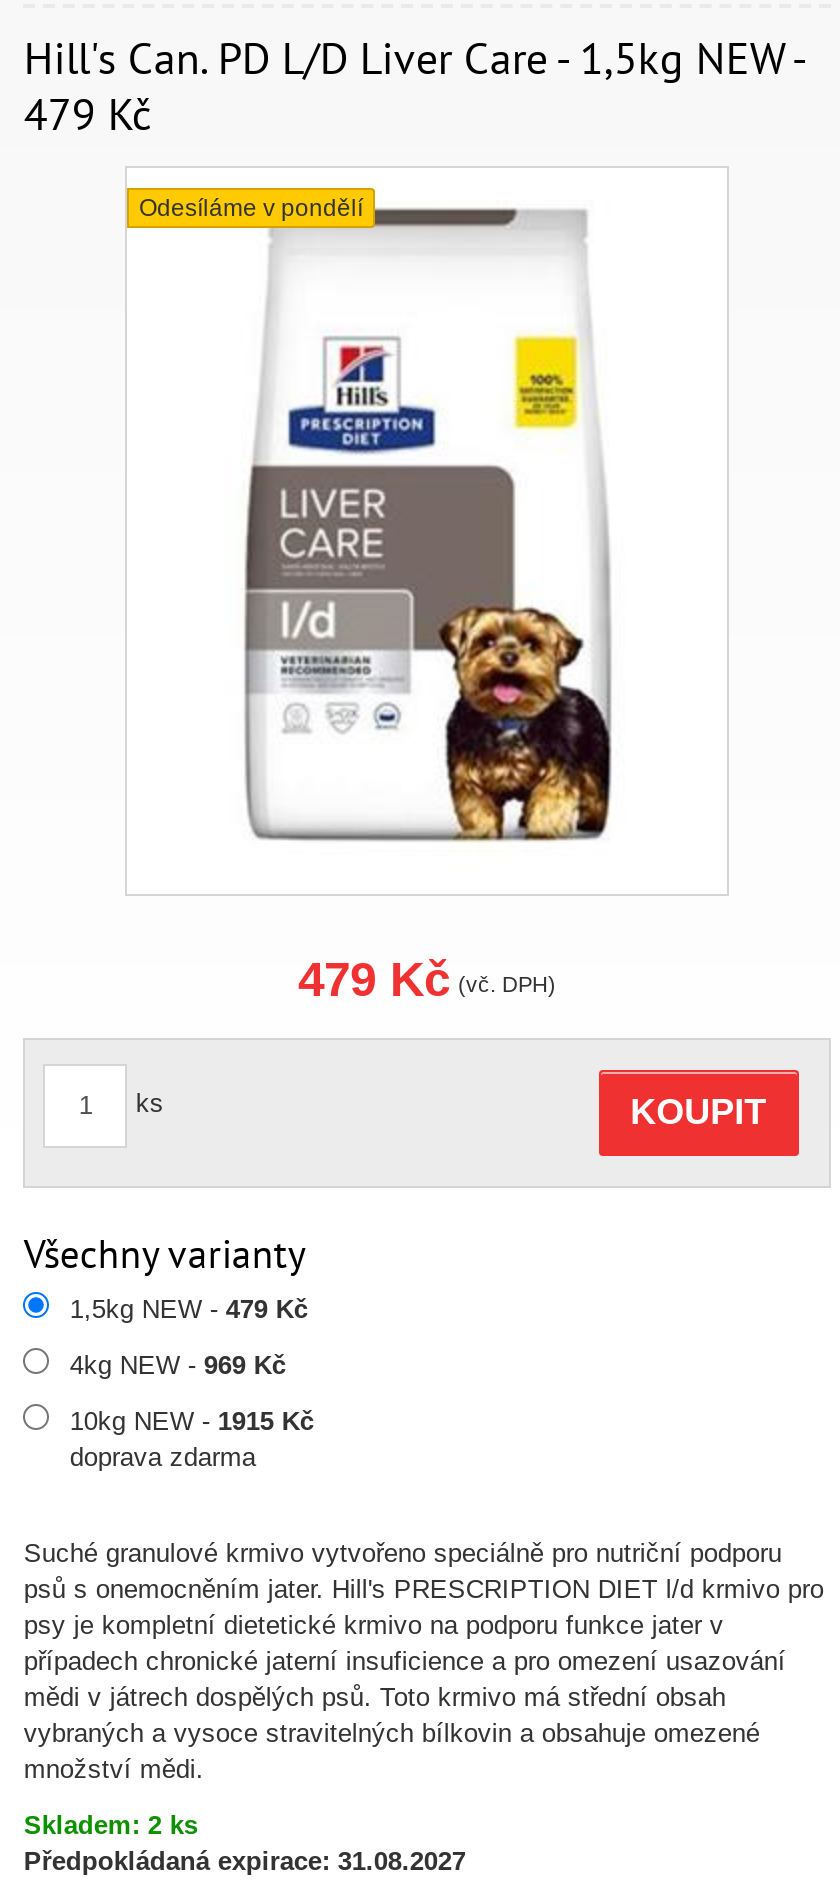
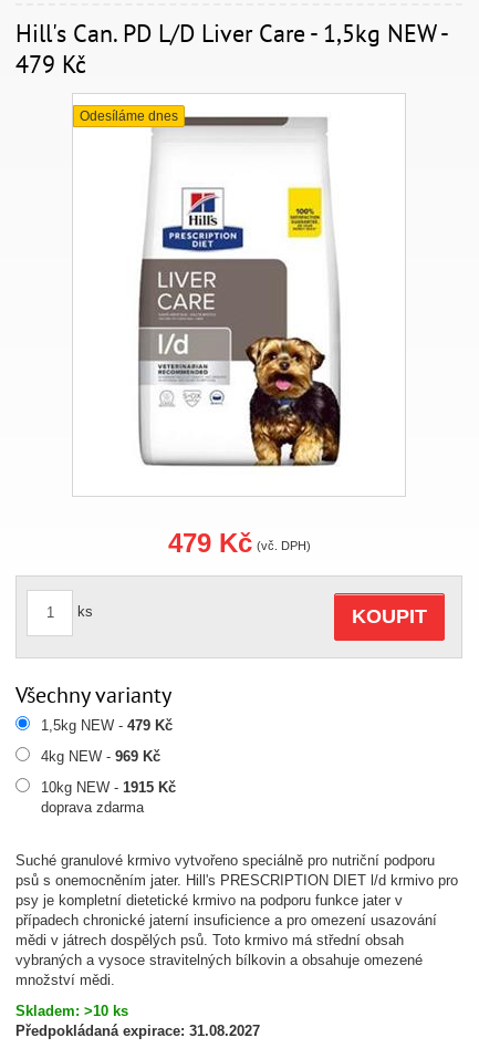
[139,194,363,222] Odesíláme v pondělí -> [80,108,178,124] Odesíláme dnes
[24,1810,198,1840] Skladem: 2 ks -> [16,1003,129,1019] Skladem: >10 ks

